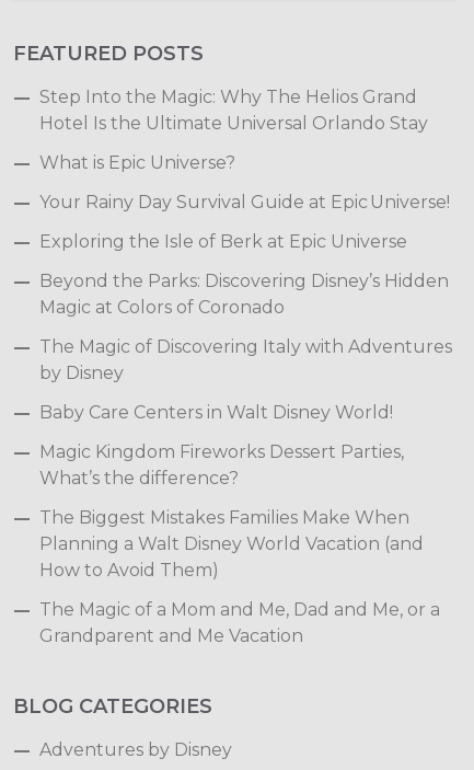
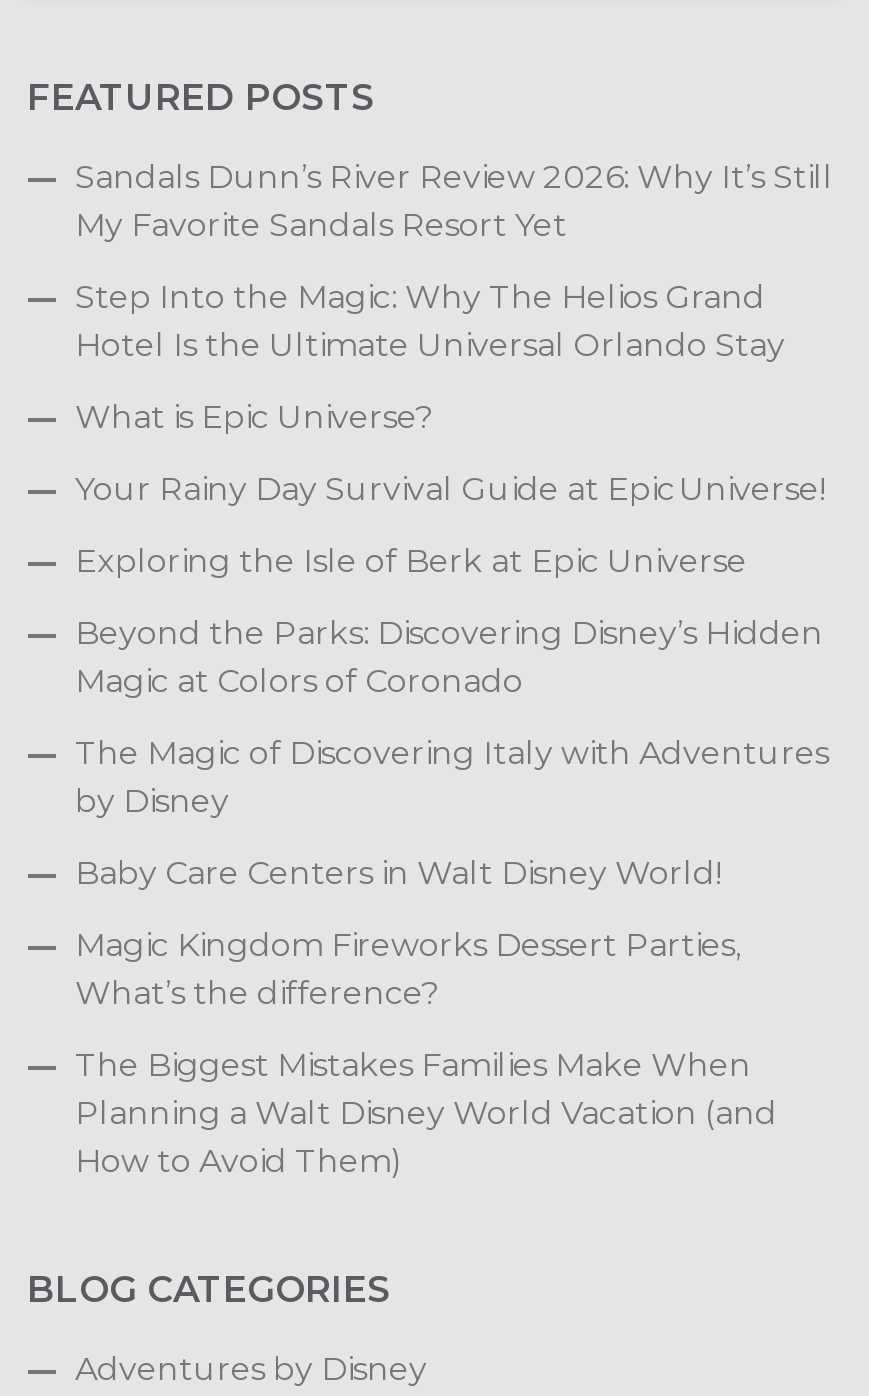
none -> [75,157,833,243] Sandals Dunn’s River Review 2026: Why It’s Still | My Favorite Sandals Resort Yet
moved [40,86,453,580] -> [75,277,829,1179]: Step Into the Magic: Why The Helios Grand | Hotel Is the Ultimate Universal Orlando Stay | What is Epic Universe? | ... | Planning a Walt Disney World Vacation (and | How to Avoid Them)
[40,599,441,646] The Magic of a Mom and Me, Dad and Me, or a | Grandparent and Me Vacation -> none

